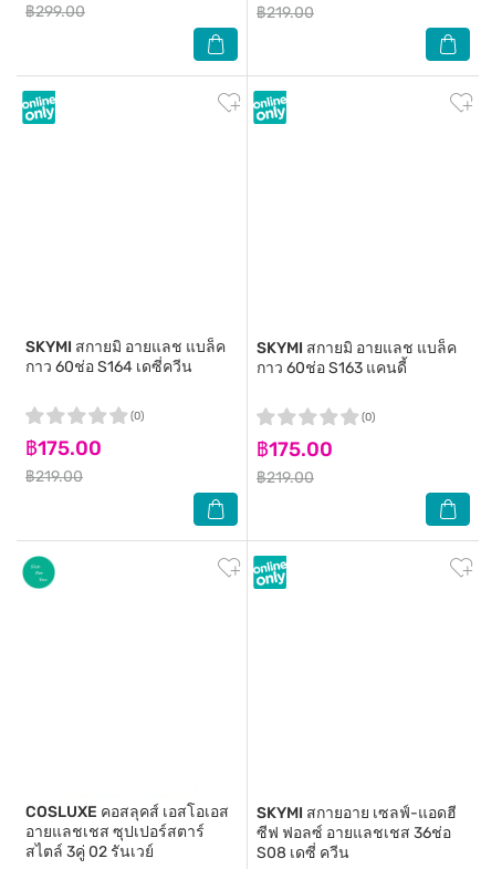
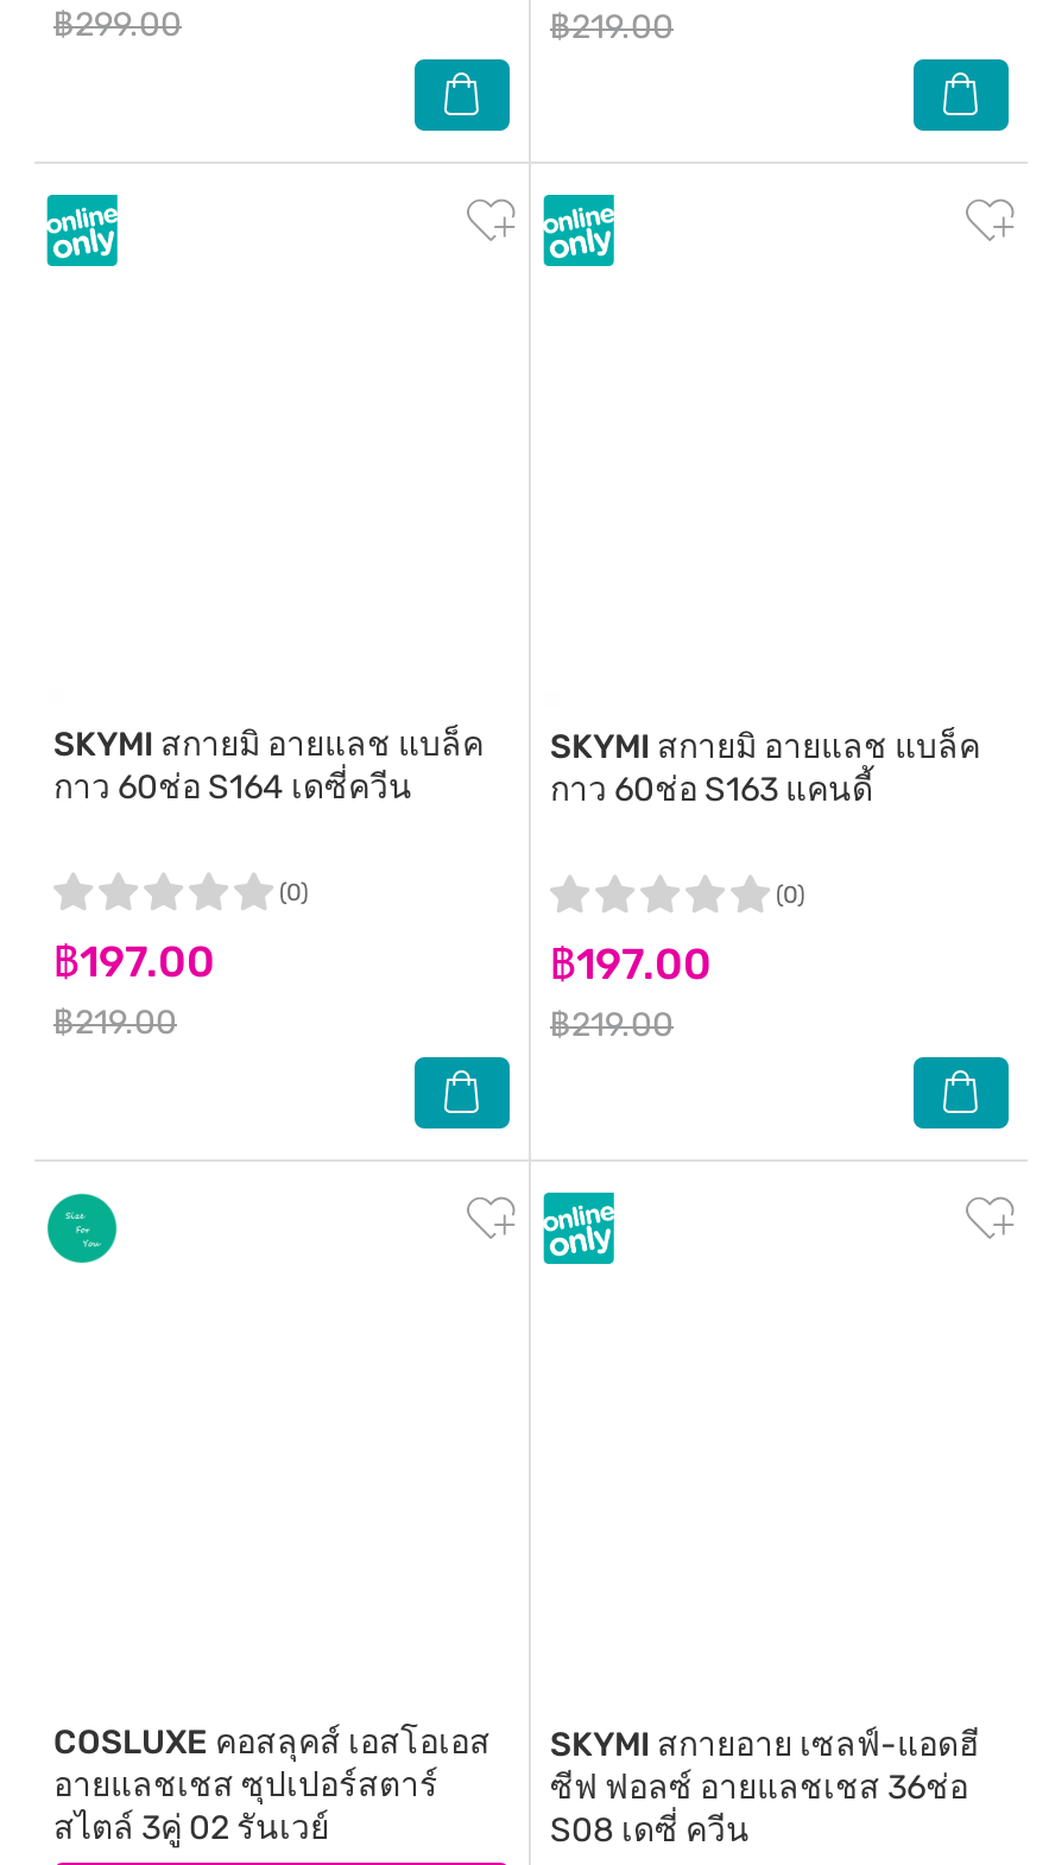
[25,436,102,461] ฿175.00 -> [53,936,215,989] ฿197.00
[257,437,333,462] ฿175.00 -> [550,939,712,991] ฿197.00

